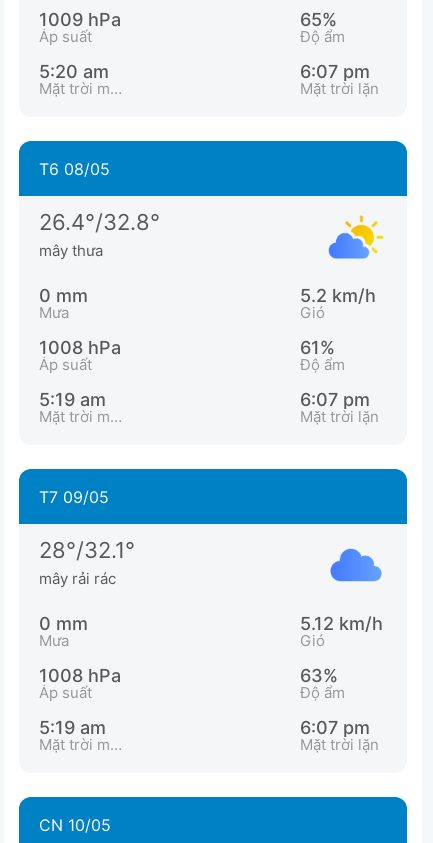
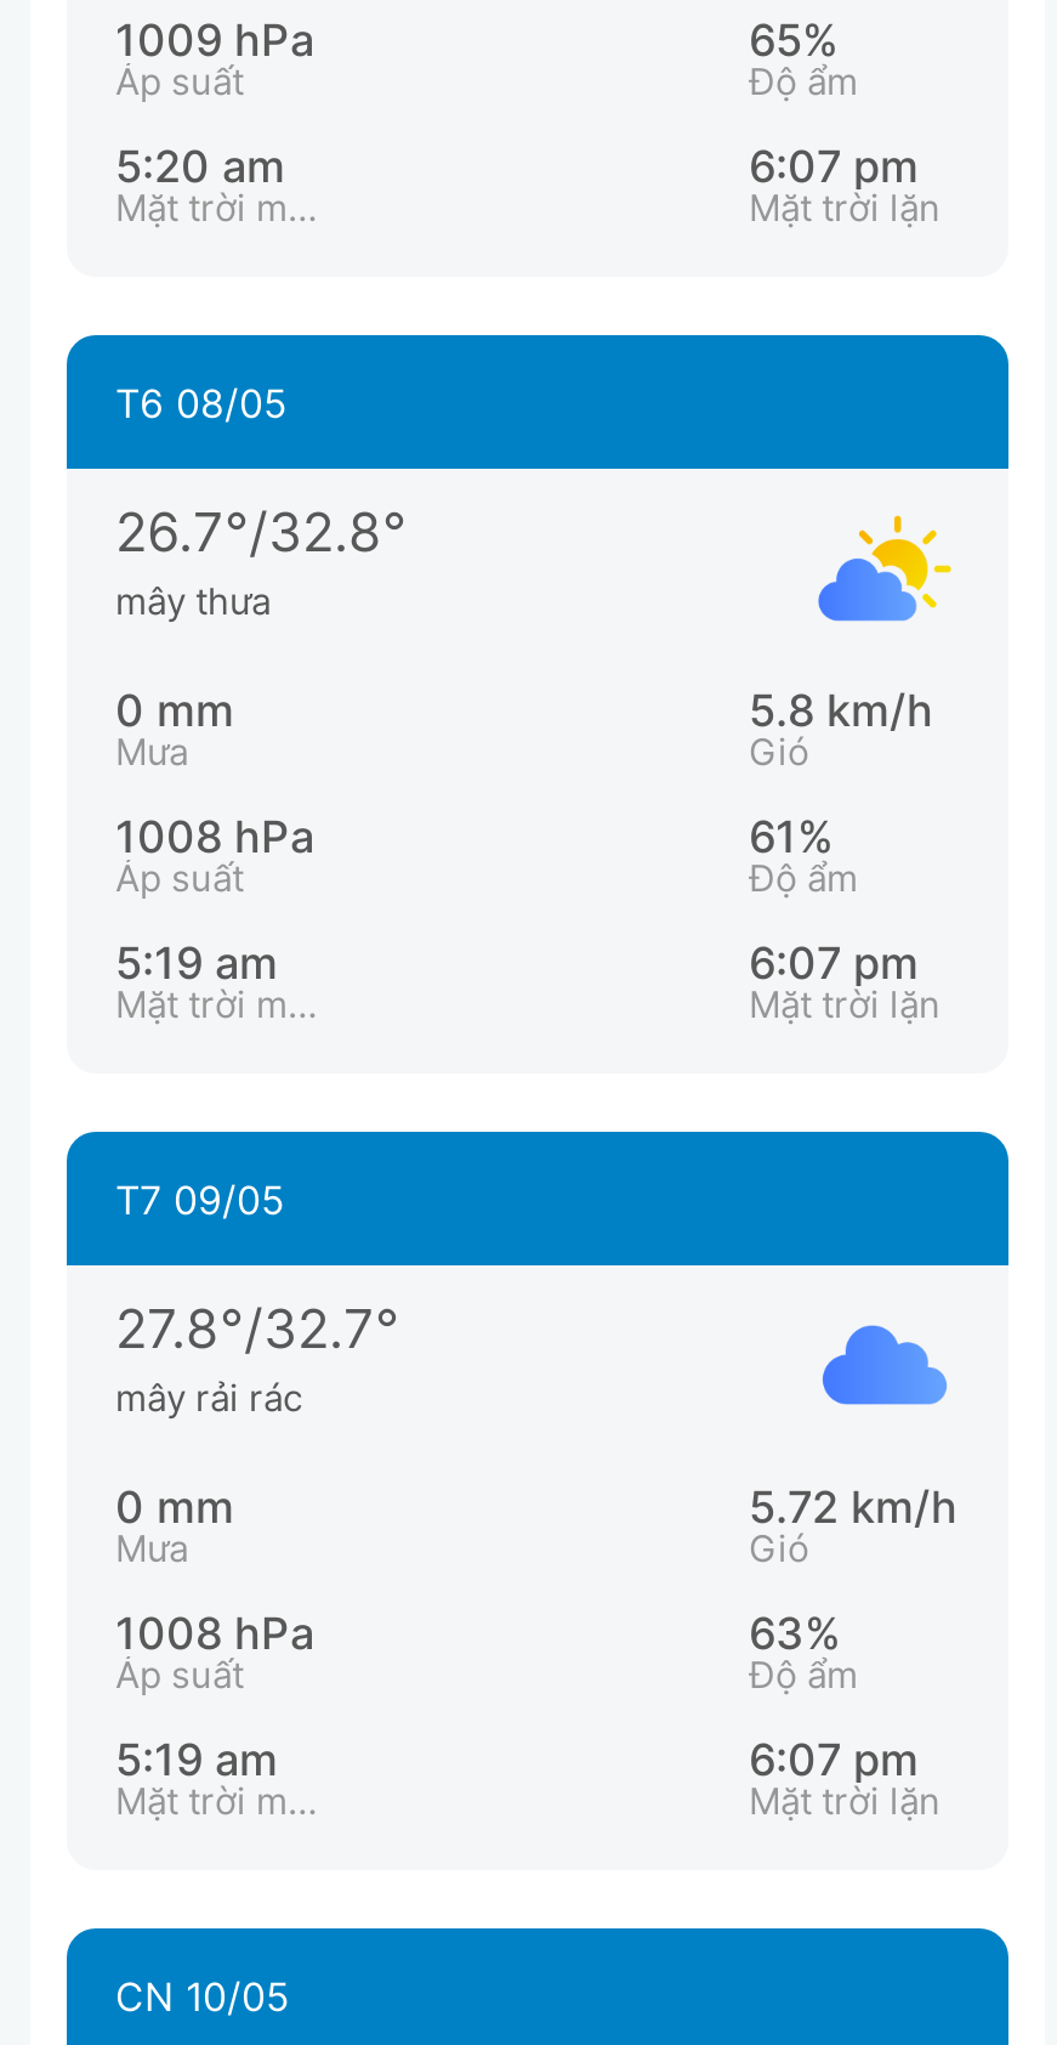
[39,209,160,235] 26.4°/32.8° -> [115,501,407,564] 26.7°/32.8°
[300,285,376,306] 5.2 km/h -> [749,684,933,735] 5.8 km/h
[39,537,135,563] 28°/32.1° -> [115,1297,399,1361] 27.8°/32.7°
[300,613,383,634] 5.12 km/h -> [749,1481,957,1532] 5.72 km/h

